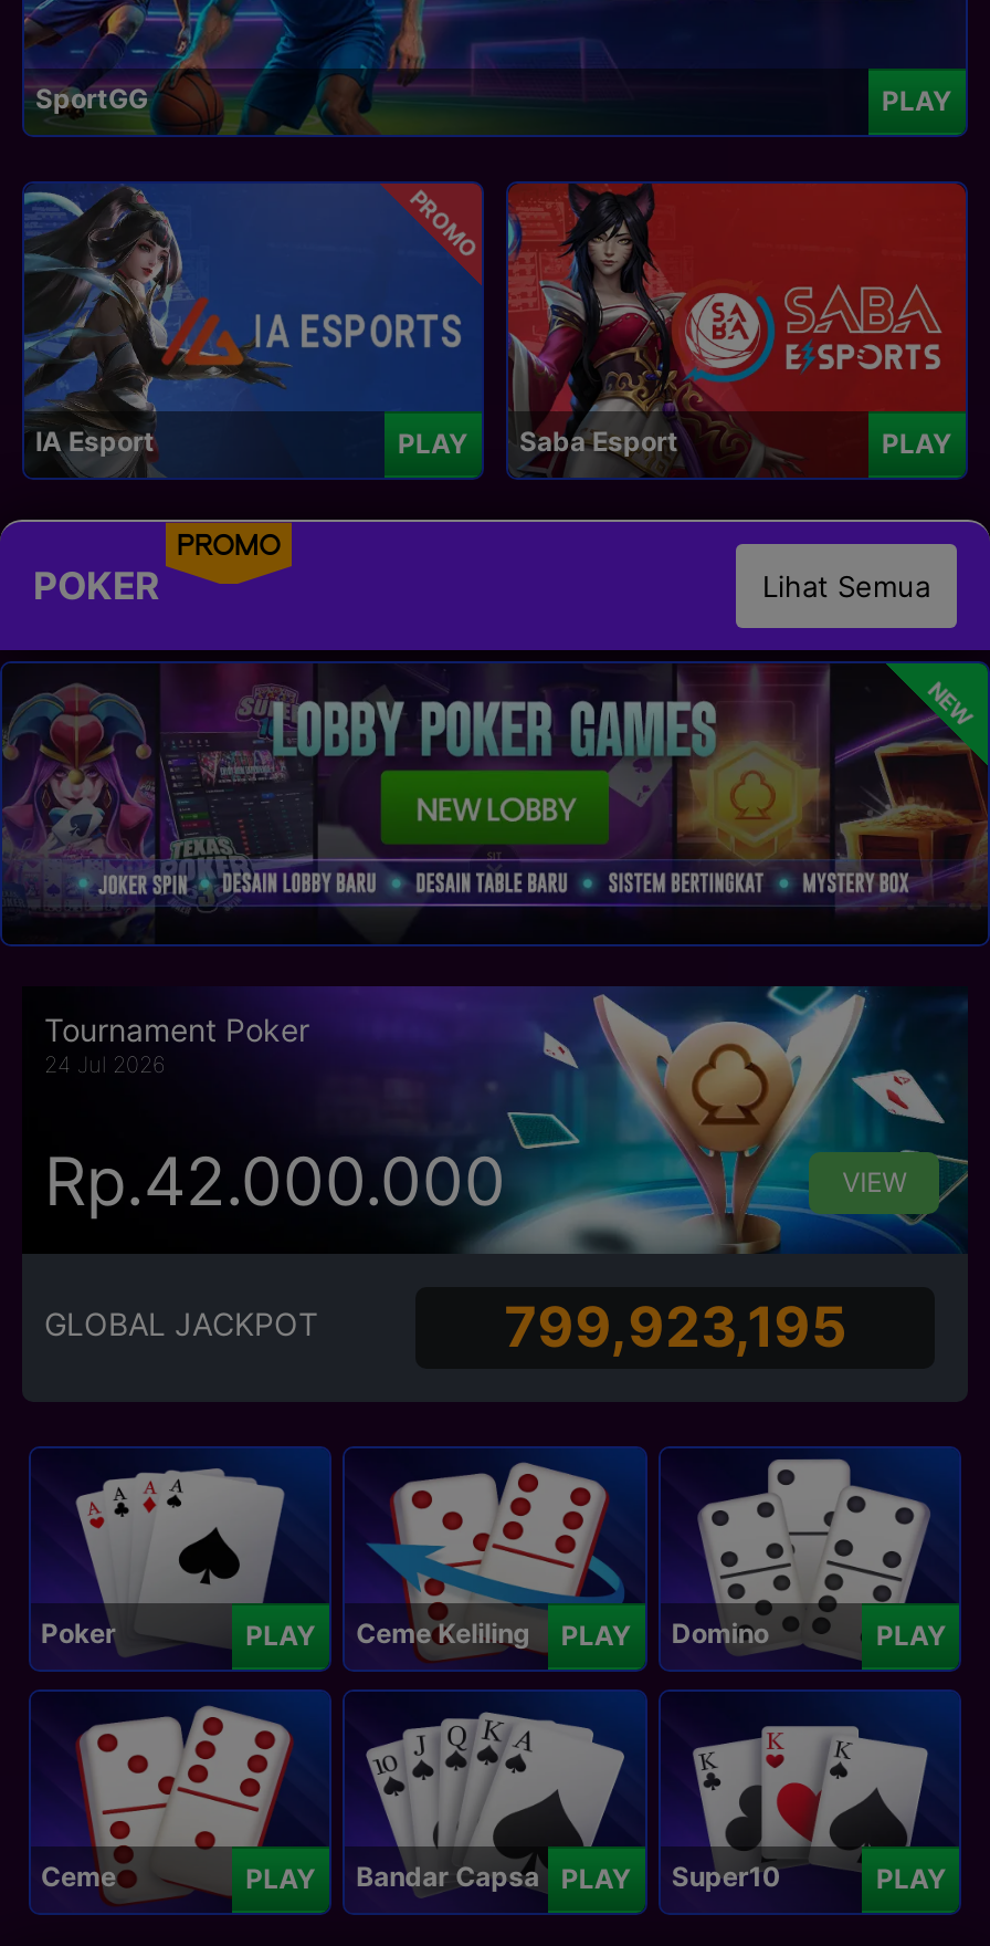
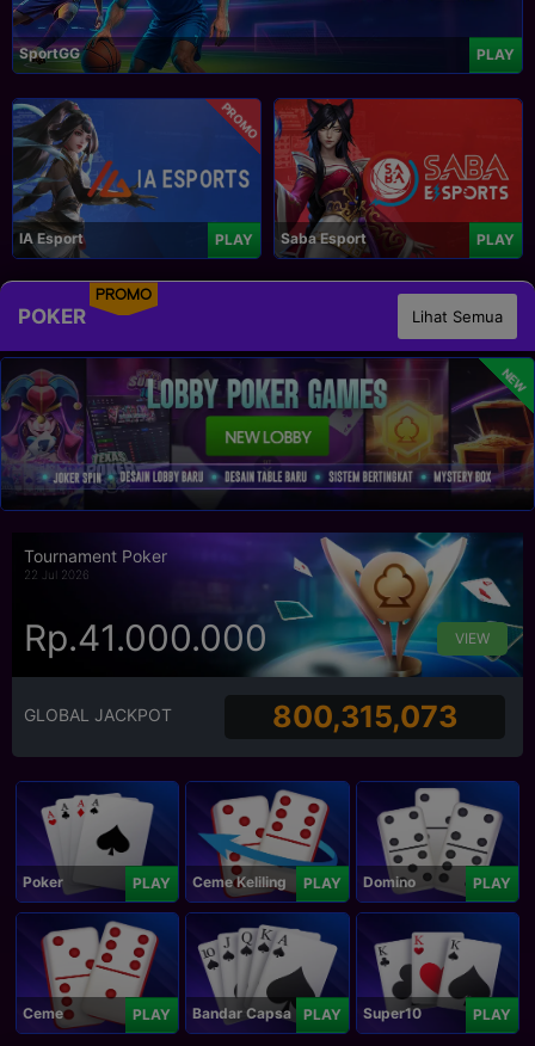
[44,1051,166,1077] 24 Jul 2026 -> [24,567,90,582] 22 Jul 2026
[44,1141,506,1220] Rp.42.000.000 -> [24,616,267,659] Rp.41.000.000
[504,1294,847,1361] 799,923,195 -> [272,699,457,735] 800,315,073

